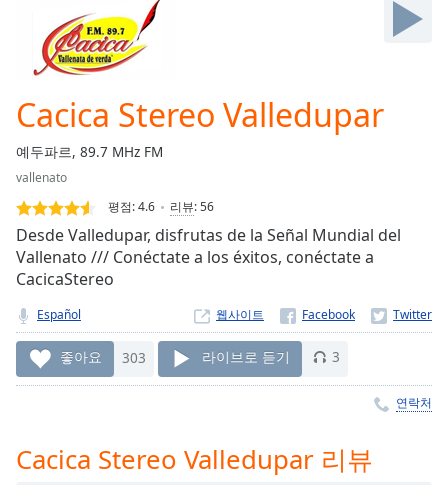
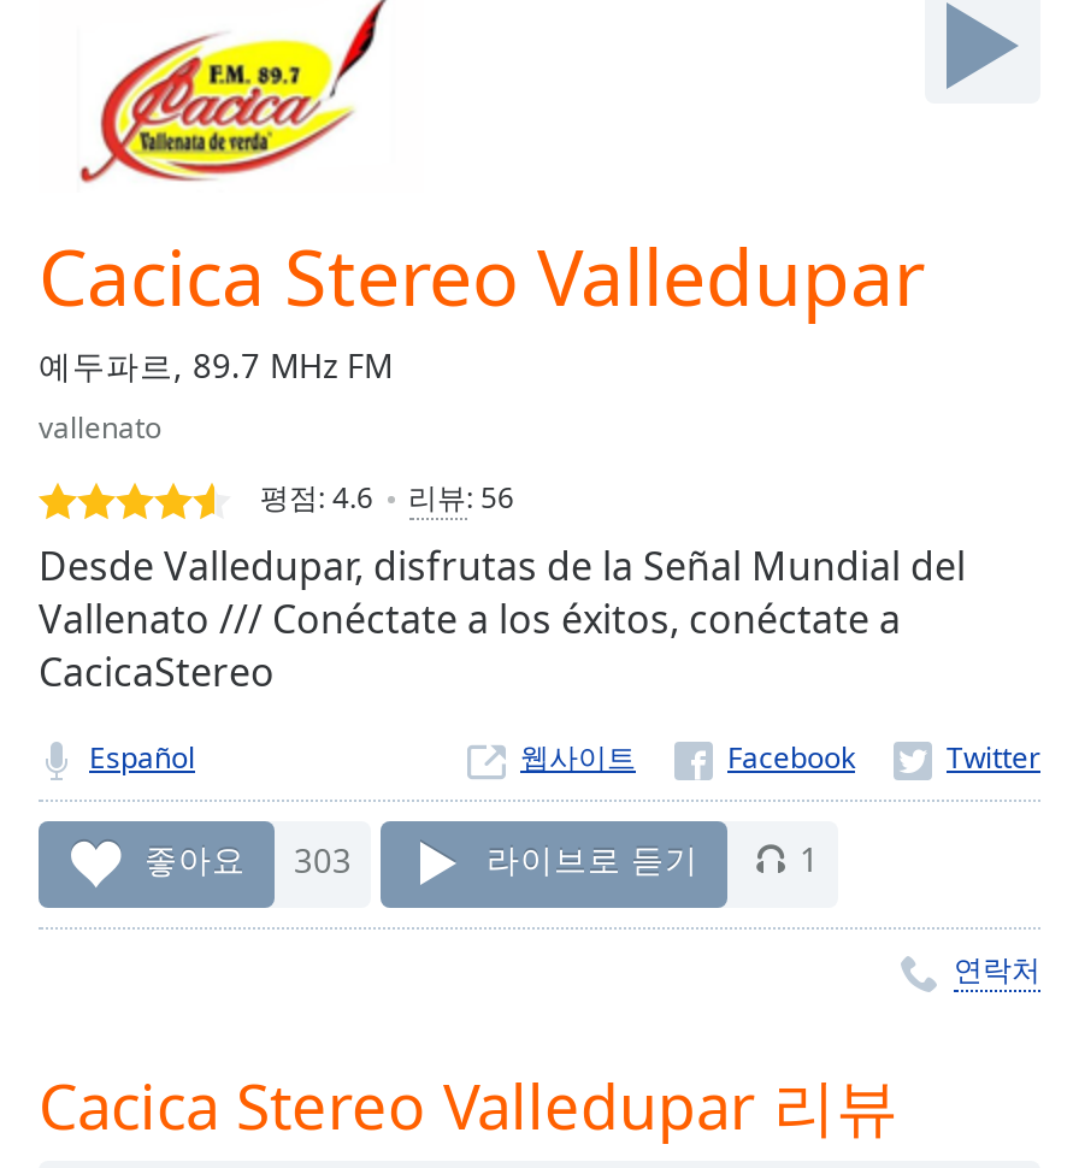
[332,347,340,366] 3 -> [800,837,819,882] 1

